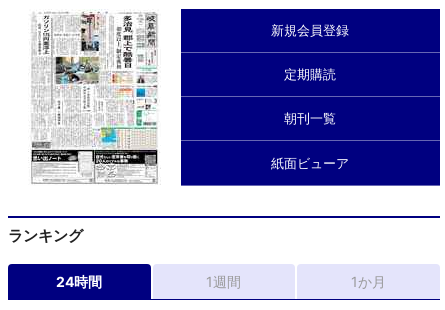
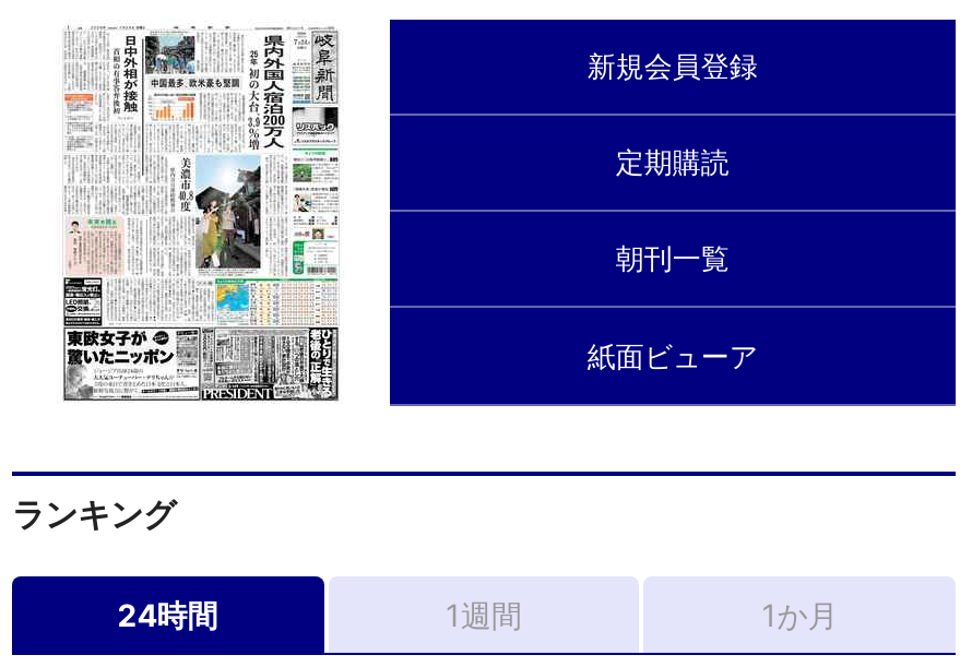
[31,13,157,183] [image] -> [62,31,340,402] [image]

